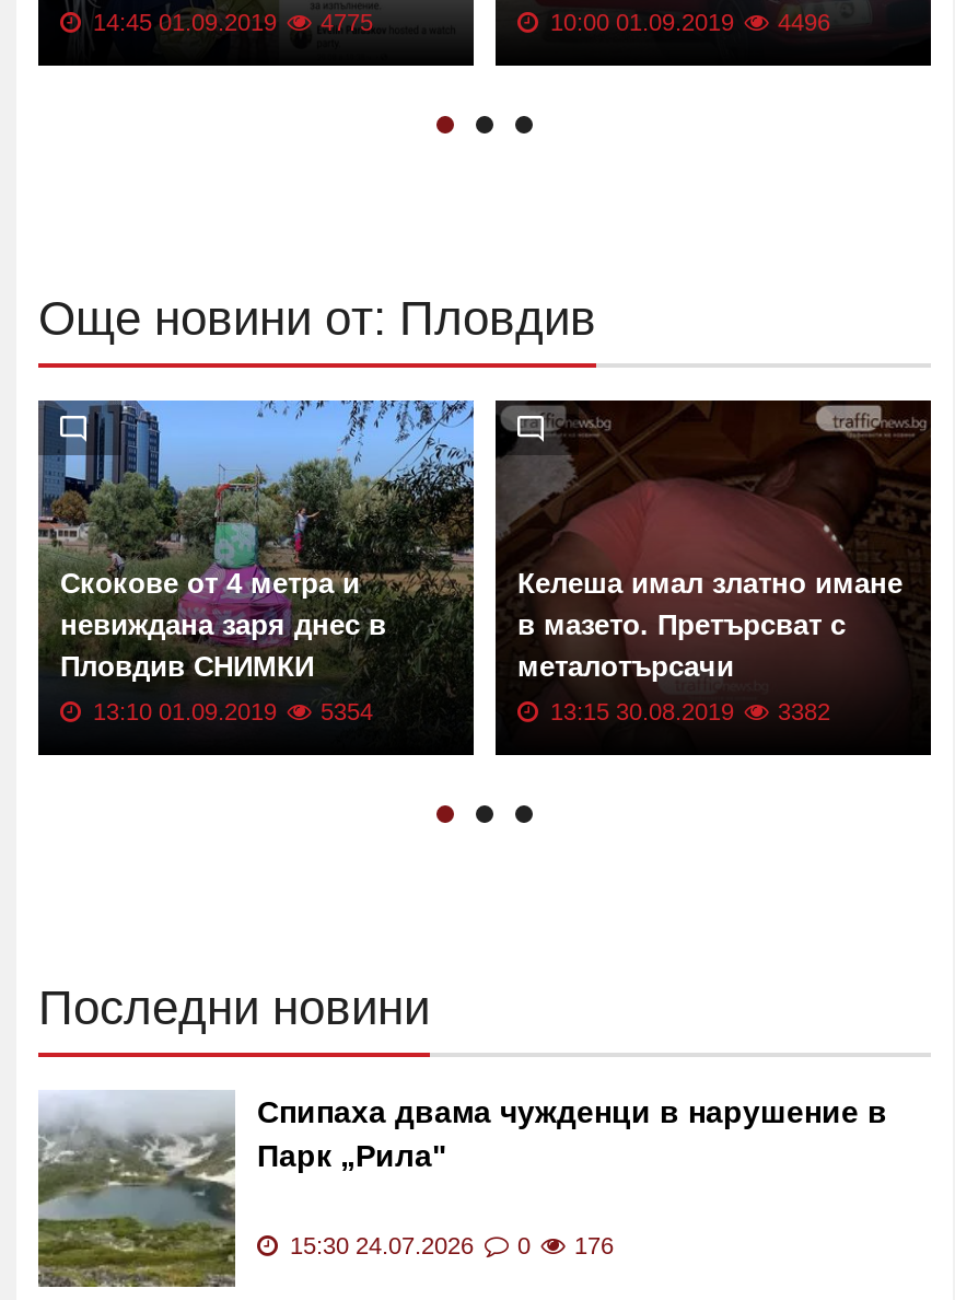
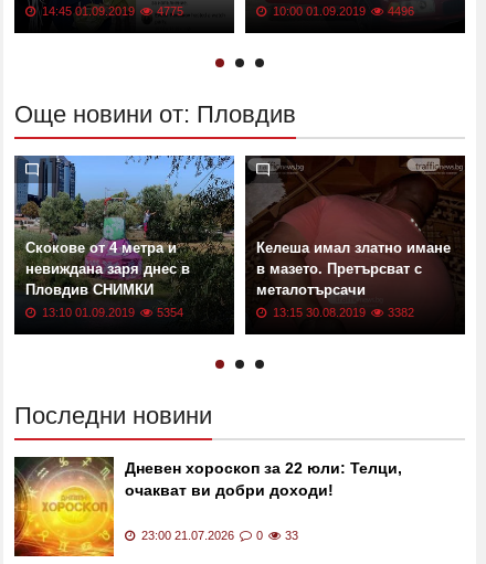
[38,1090,887,1289] [image] | Спипаха двама чужденци в нарушение в | Парк „Рила" -> [13,456,402,557] [image] | Дневен хороскоп за 22 юли: Телци, | очакват ви добри доходи!
[283,1232,474,1258] 15:30 24.07.2026 -> [138,529,234,542] 23:00 21.07.2026
[568,1232,614,1258] 176 -> [282,529,298,542] 33

